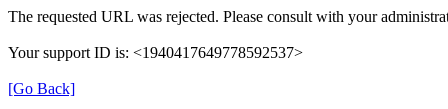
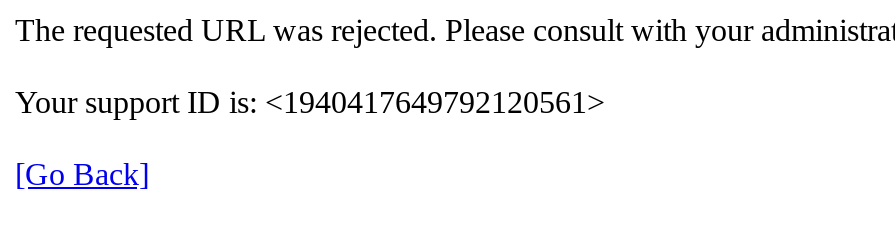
[8,44,303,61] Your support ID is: <1940417649778592537> -> [15,85,605,119] Your support ID is: <1940417649792120561>

